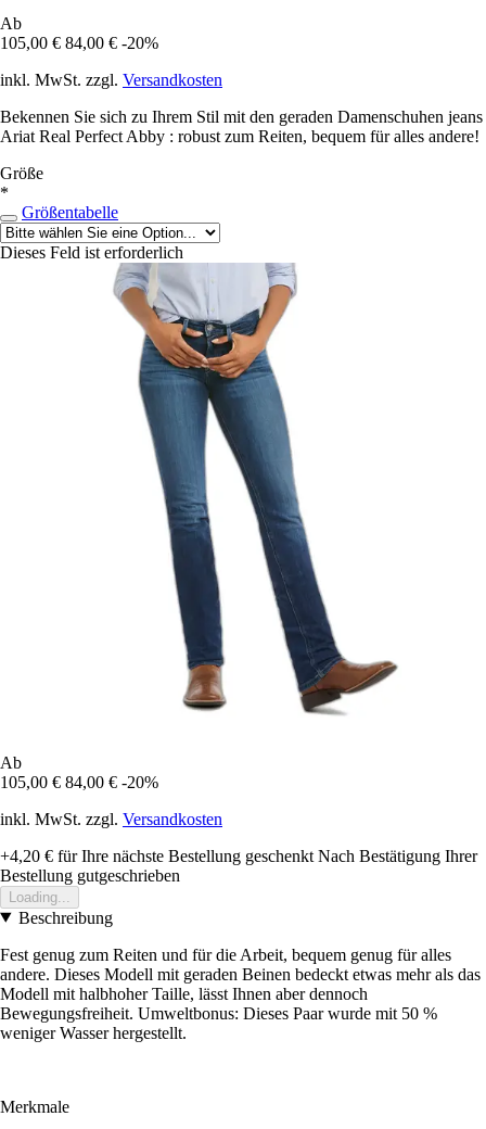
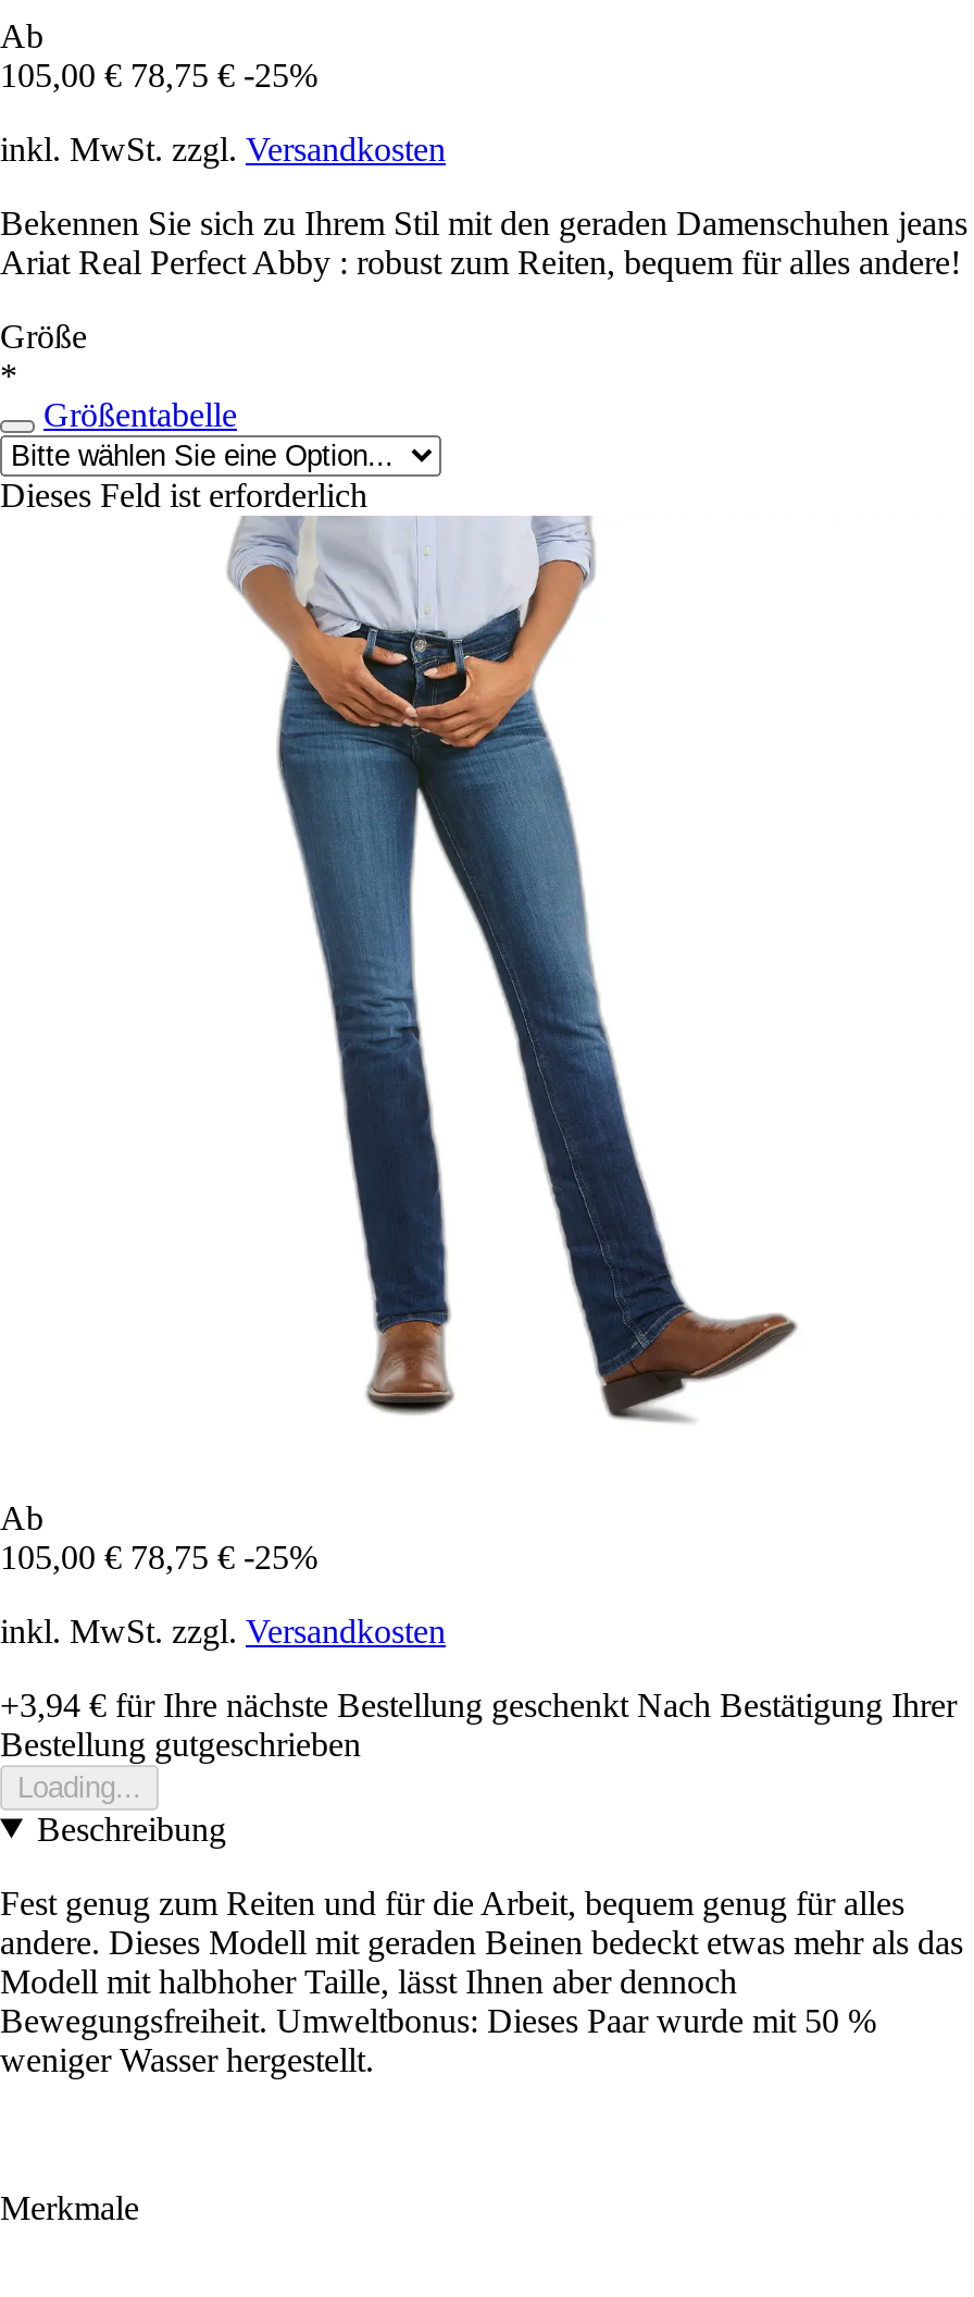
[0,33,158,52] 105,00 € 84,00 € -20% -> [0,55,317,92] 105,00 € 78,75 € -25%
[0,772,158,791] 105,00 € 84,00 € -20% -> [0,1537,317,1574] 105,00 € 78,75 € -25%
[0,846,477,865] +4,20 €für Ihre nächste Bestellung geschenkt Nach Bestätigung Ihrer -> [0,1685,957,1722] +3,94 €für Ihre nächste Bestellung geschenkt Nach Bestätigung Ihrer

